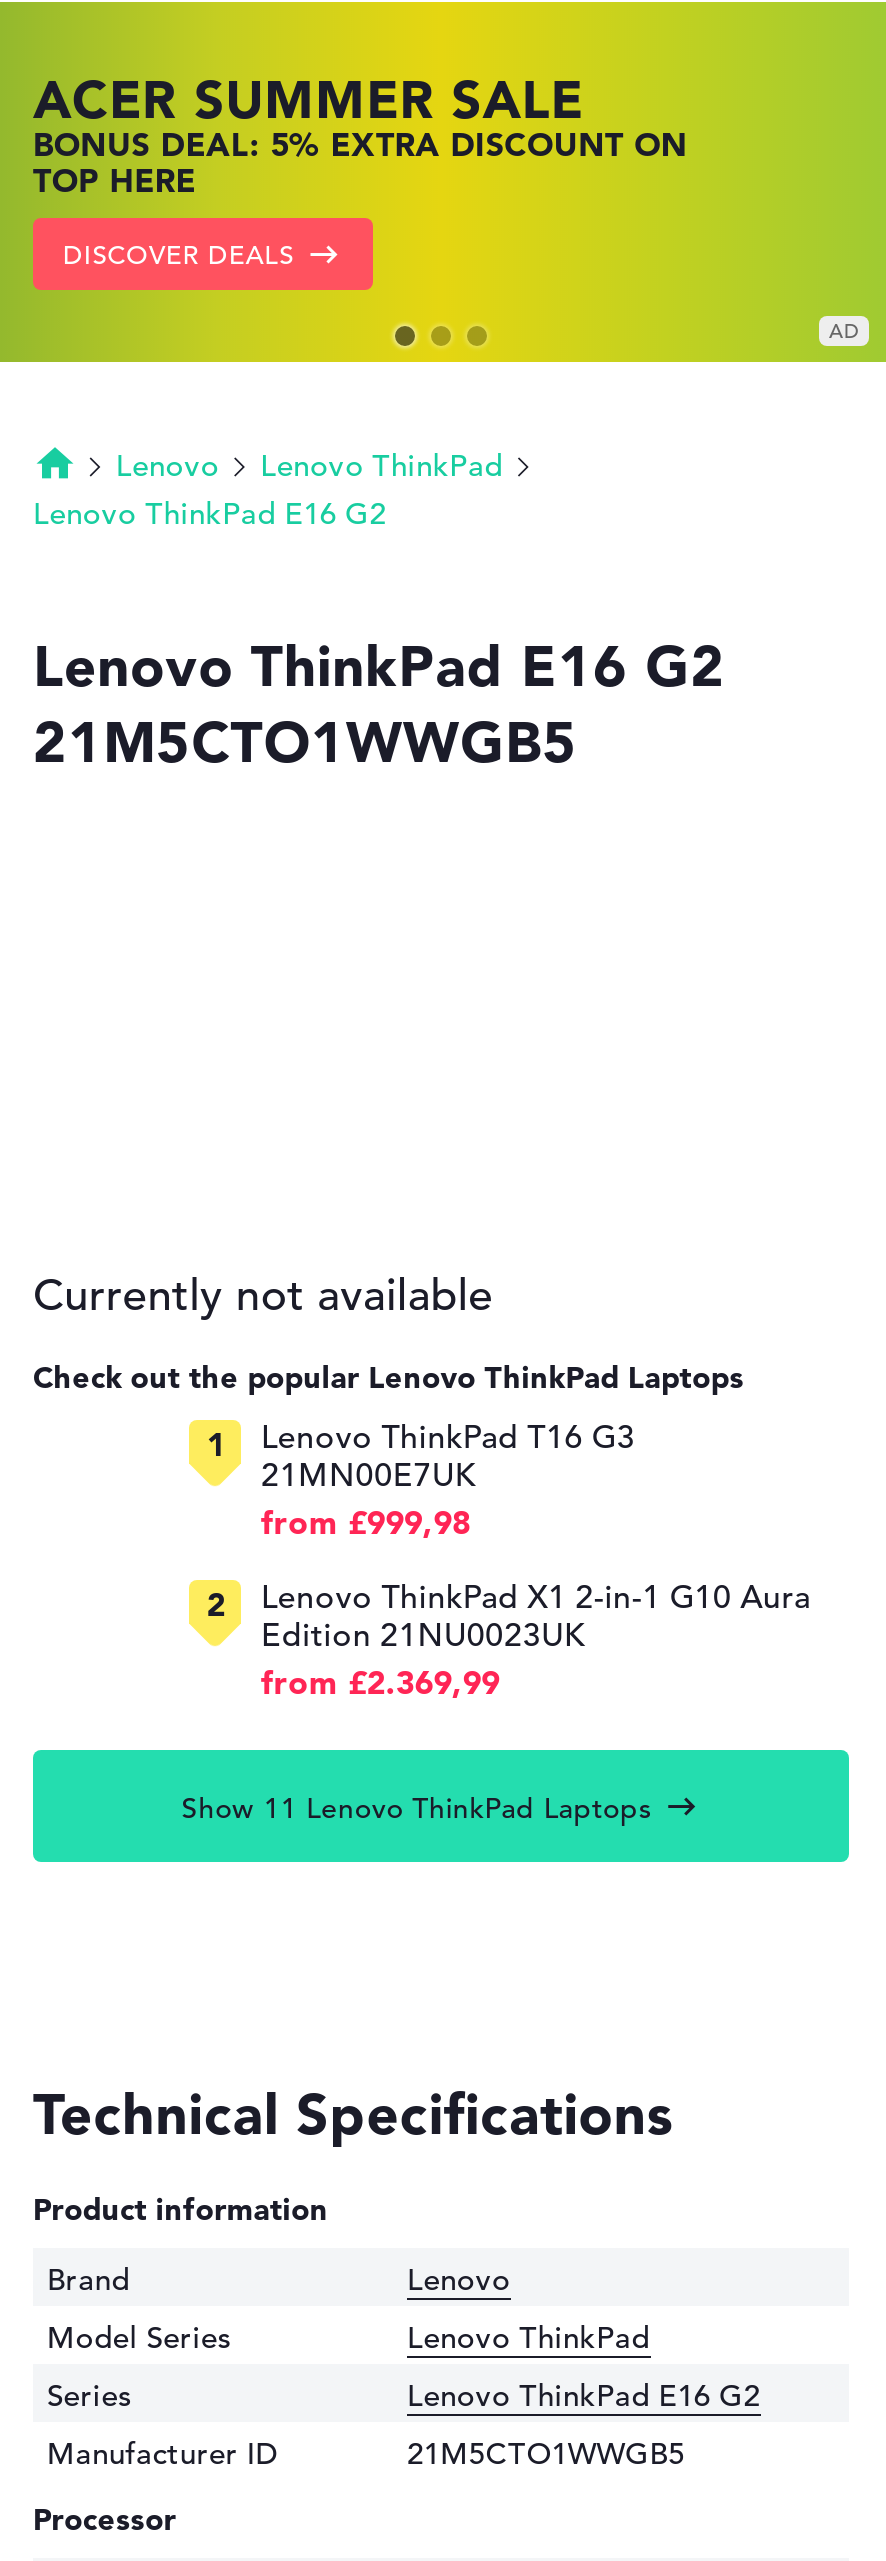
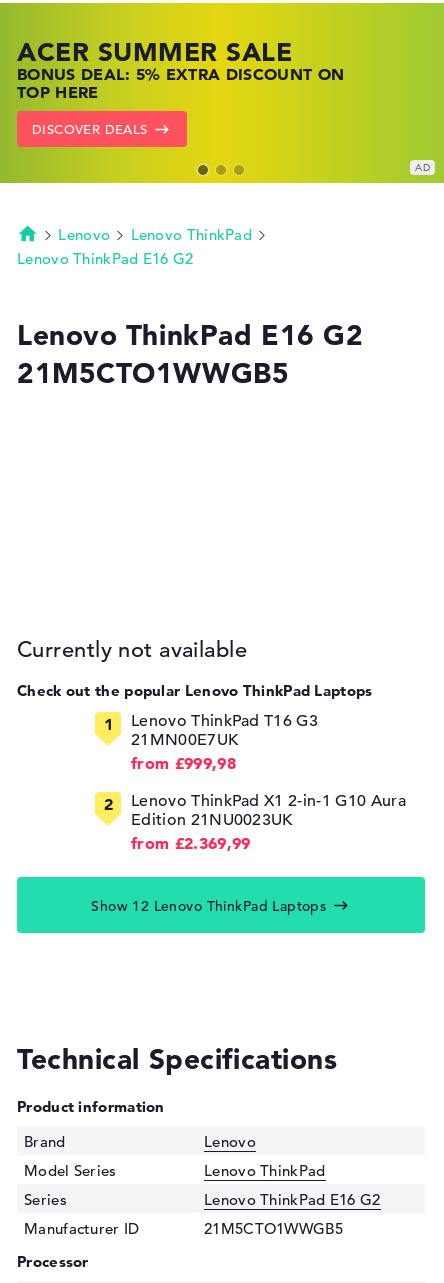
[182,1791,652,1827] Show 11 Lenovo ThinkPad Laptops -> [91,897,326,915] Show 12 Lenovo ThinkPad Laptops

